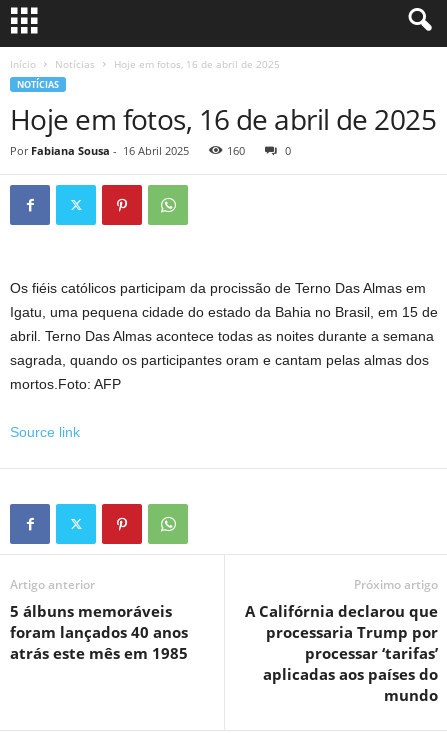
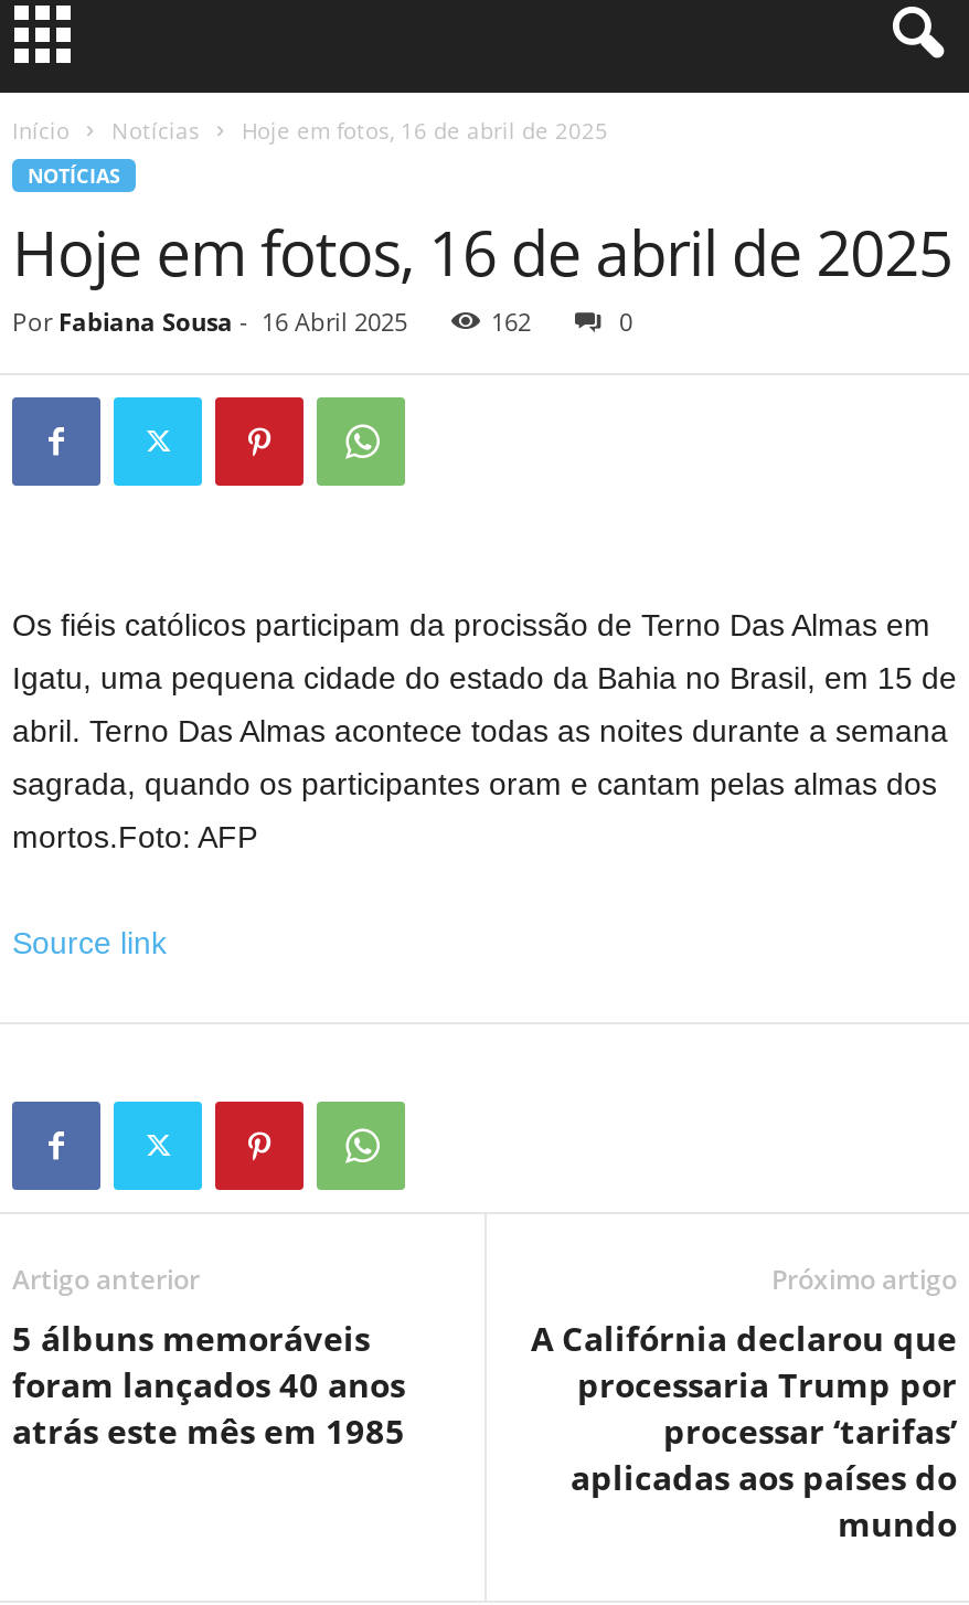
[227,143,245,158] 160 -> [491,305,531,338] 162

